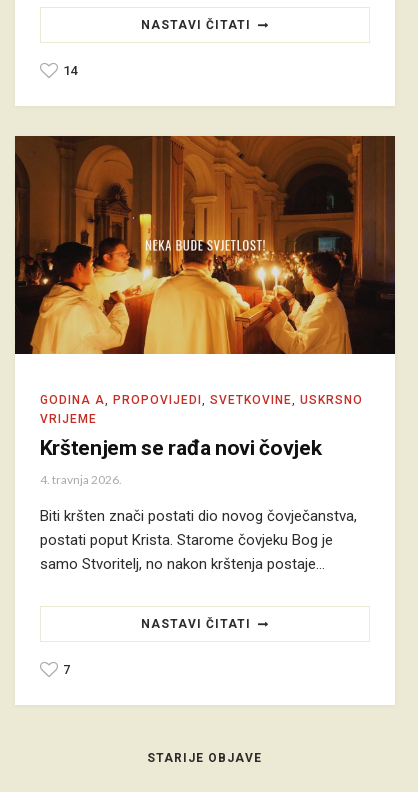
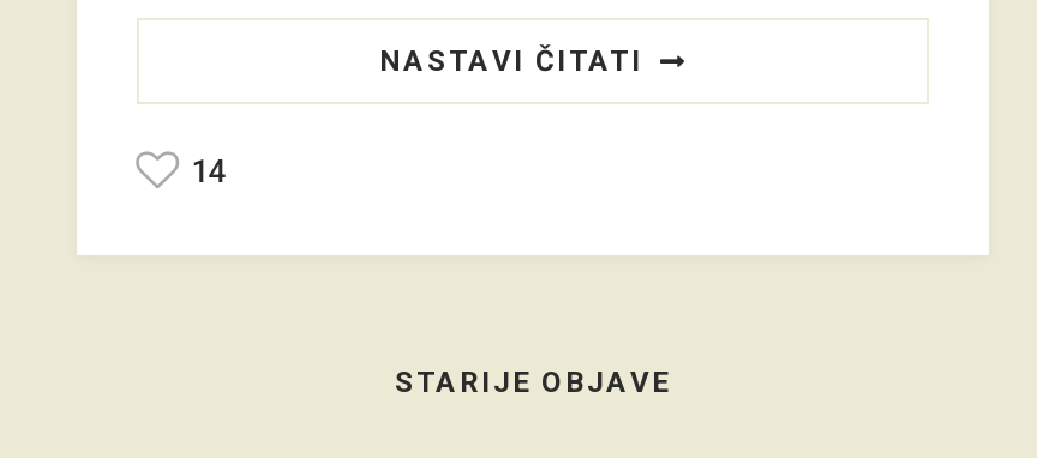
[14,135,396,678] [image] | GODINA A, PROPOVIJEDI, SVETKOVINE, USKRSNO | VRIJEME | Krštenjem se rađa novi čovjek | 4. travnja 2026. | Biti kršten znači postati dio novog čovječanstva, | postati poput Krista. Starome čovjeku Bog je | samo Stvoritelj, no nakon krštenja postaje… | NASTAVI ČITATI | 7 -> none

